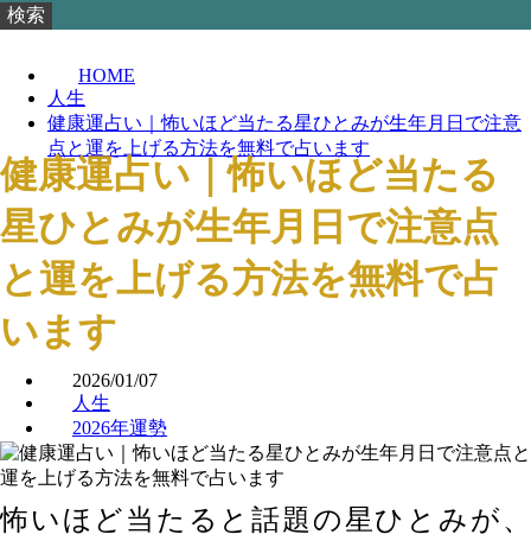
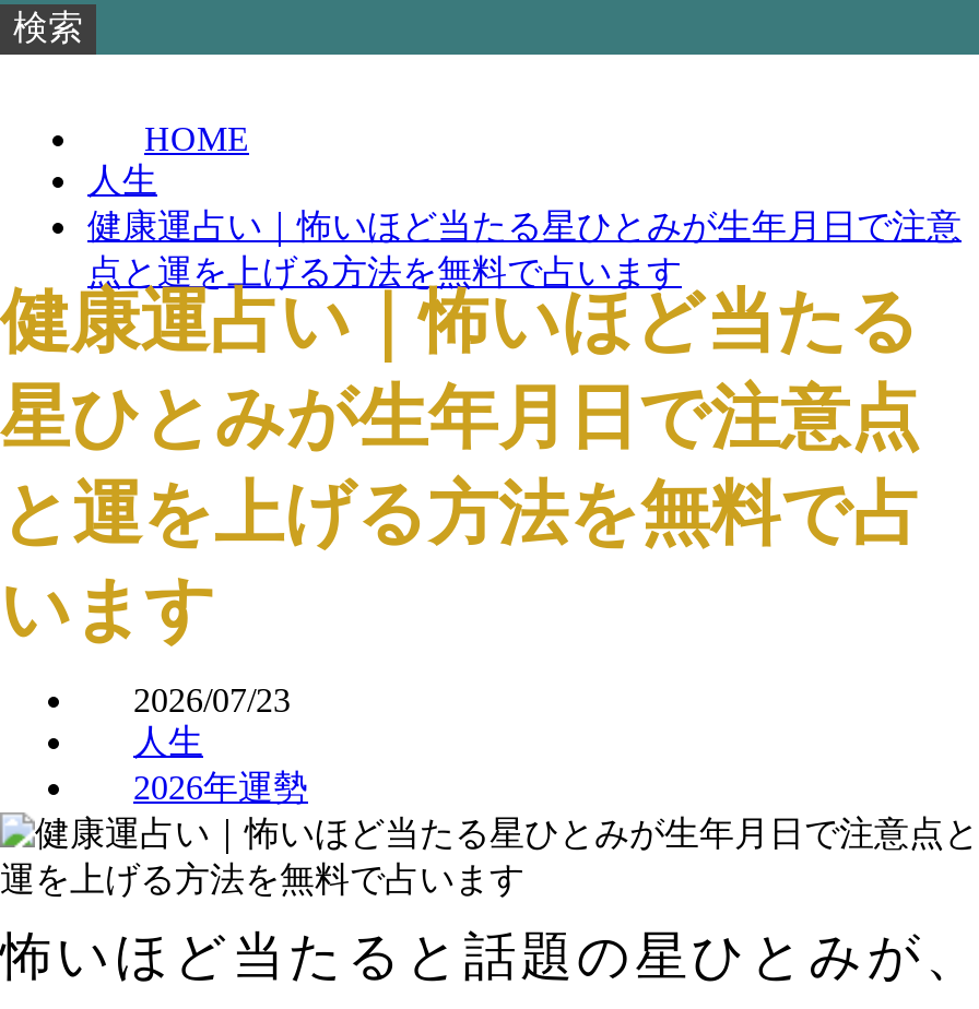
[72,370,158,390] 2026/01/07 -> [133,681,291,719] 2026/07/23

